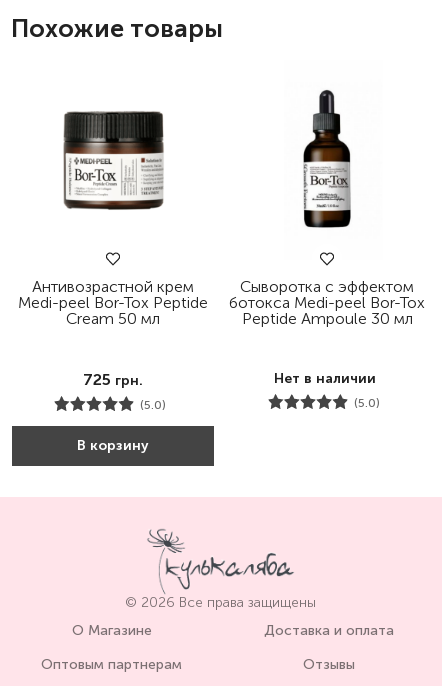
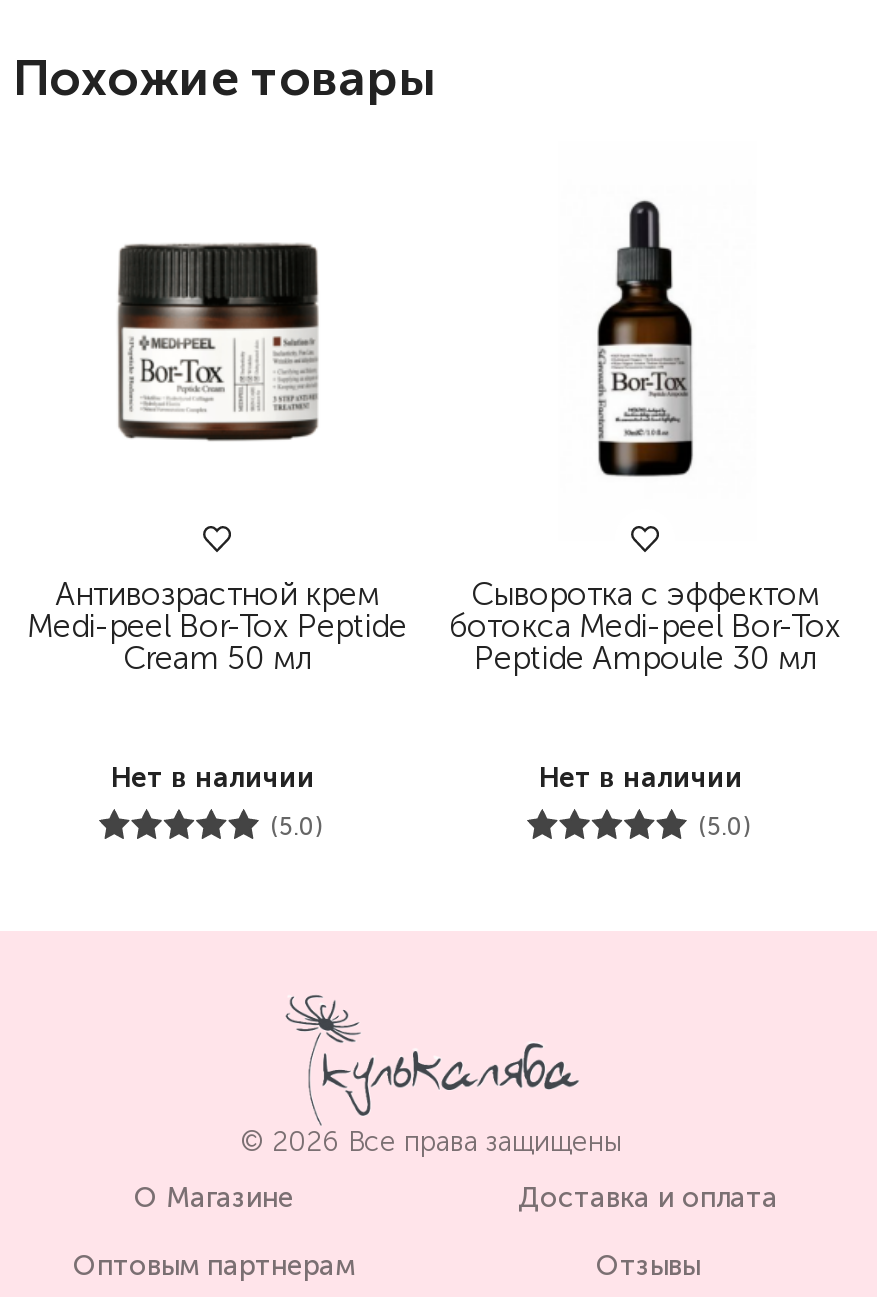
[83,370,143,389] 725 грн. -> [111,761,315,795] Нет в наличии
[77,437,149,454] В корзину -> none

